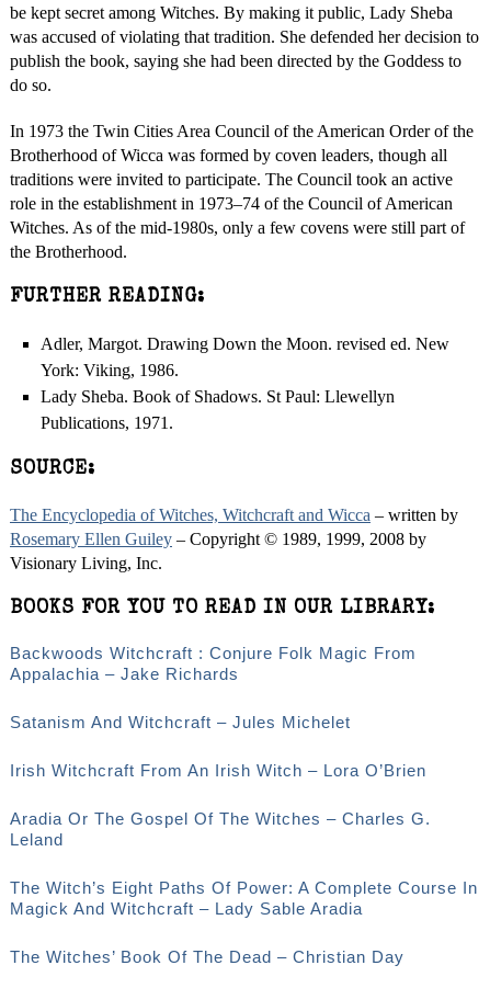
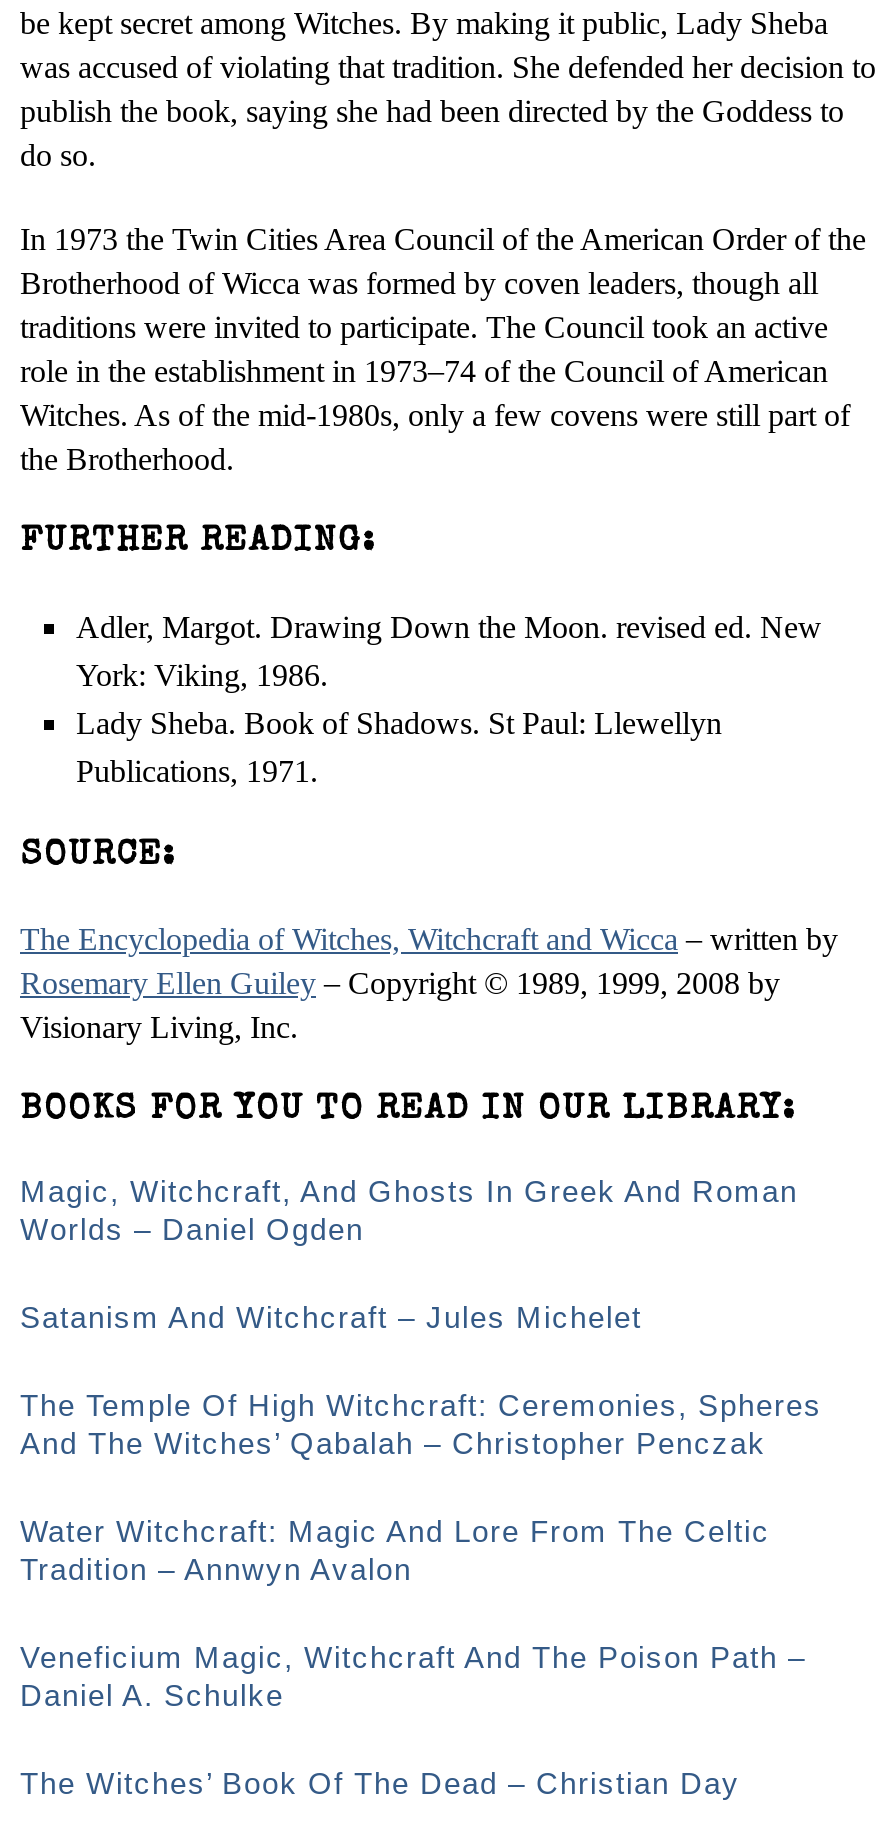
[10,644,417,683] Backwoods Witchcraft : Conjure Folk Magic From | Appalachia – Jake Richards -> [20,1174,798,1246] Magic, Witchcraft, And Ghosts In Greek And Roman | Worlds – Daniel Ogden
[10,761,426,780] Irish Witchcraft From An Irish Witch – Lora O’Brien -> [20,1388,822,1460] The Temple Of High Witchcraft: Ceremonies, Spheres | And The Witches’ Qabalah – Christopher Penczak
[10,809,431,849] Aradia Or The Gospel Of The Witches – Charles G. | Leland -> [20,1514,770,1586] Water Witchcraft: Magic And Lore From The Celtic | Tradition – Annwyn Avalon
[10,878,478,918] The Witch’s Eight Paths Of Power: A Complete Course In | Magick And Witchcraft – Lady Sable Aradia -> [20,1640,806,1712] Veneficium Magic, Witchcraft And The Poison Path – | Daniel A. Schulke

